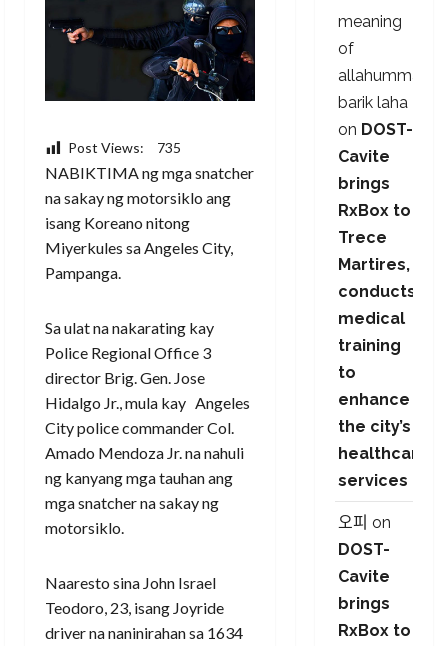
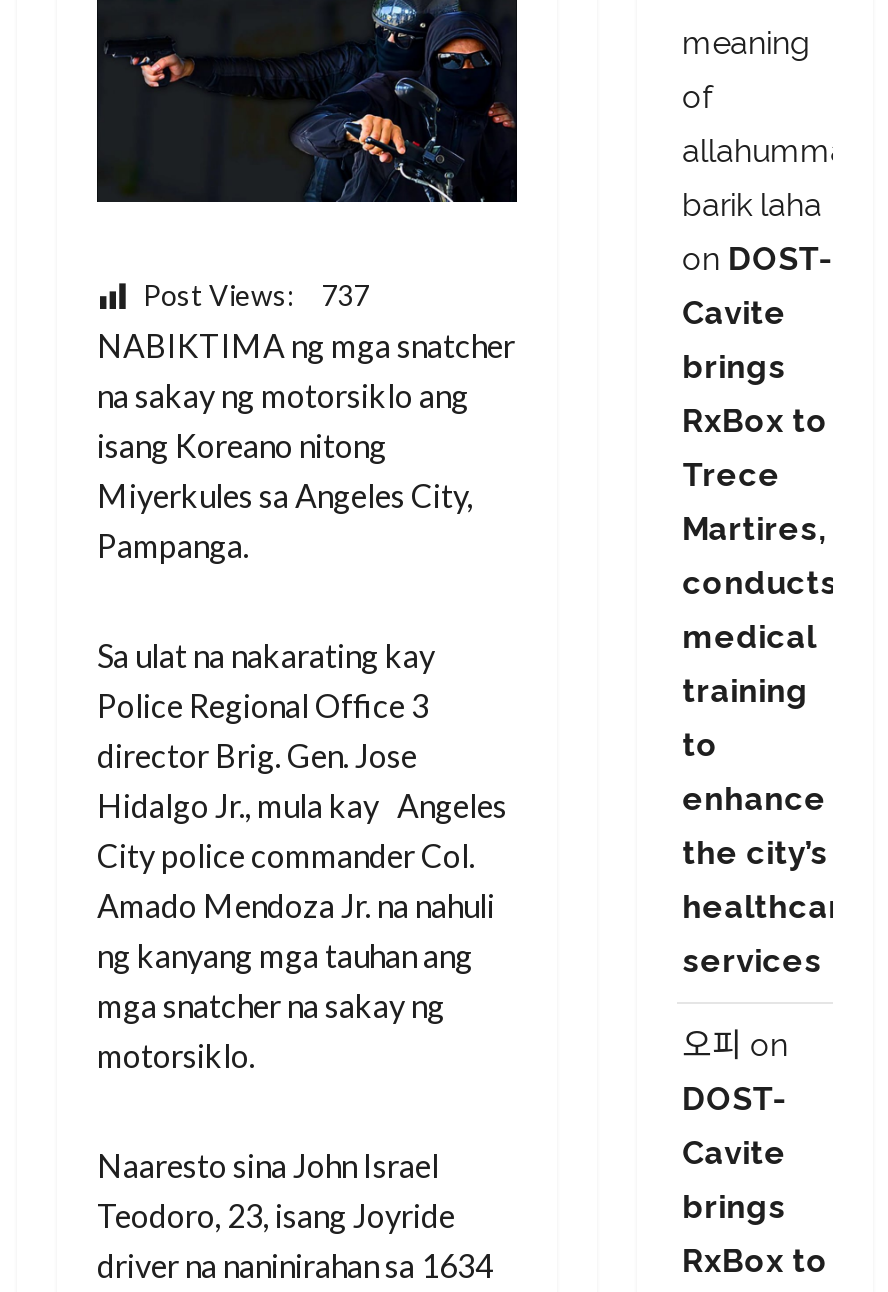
[68,139,181,156] Post Views: 735 -> [143,278,369,312] Post Views: 737

